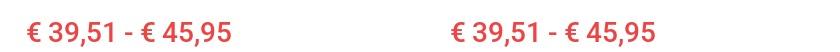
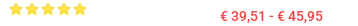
[26,16,232,48] € 39,51 - € 45,95 -> none

